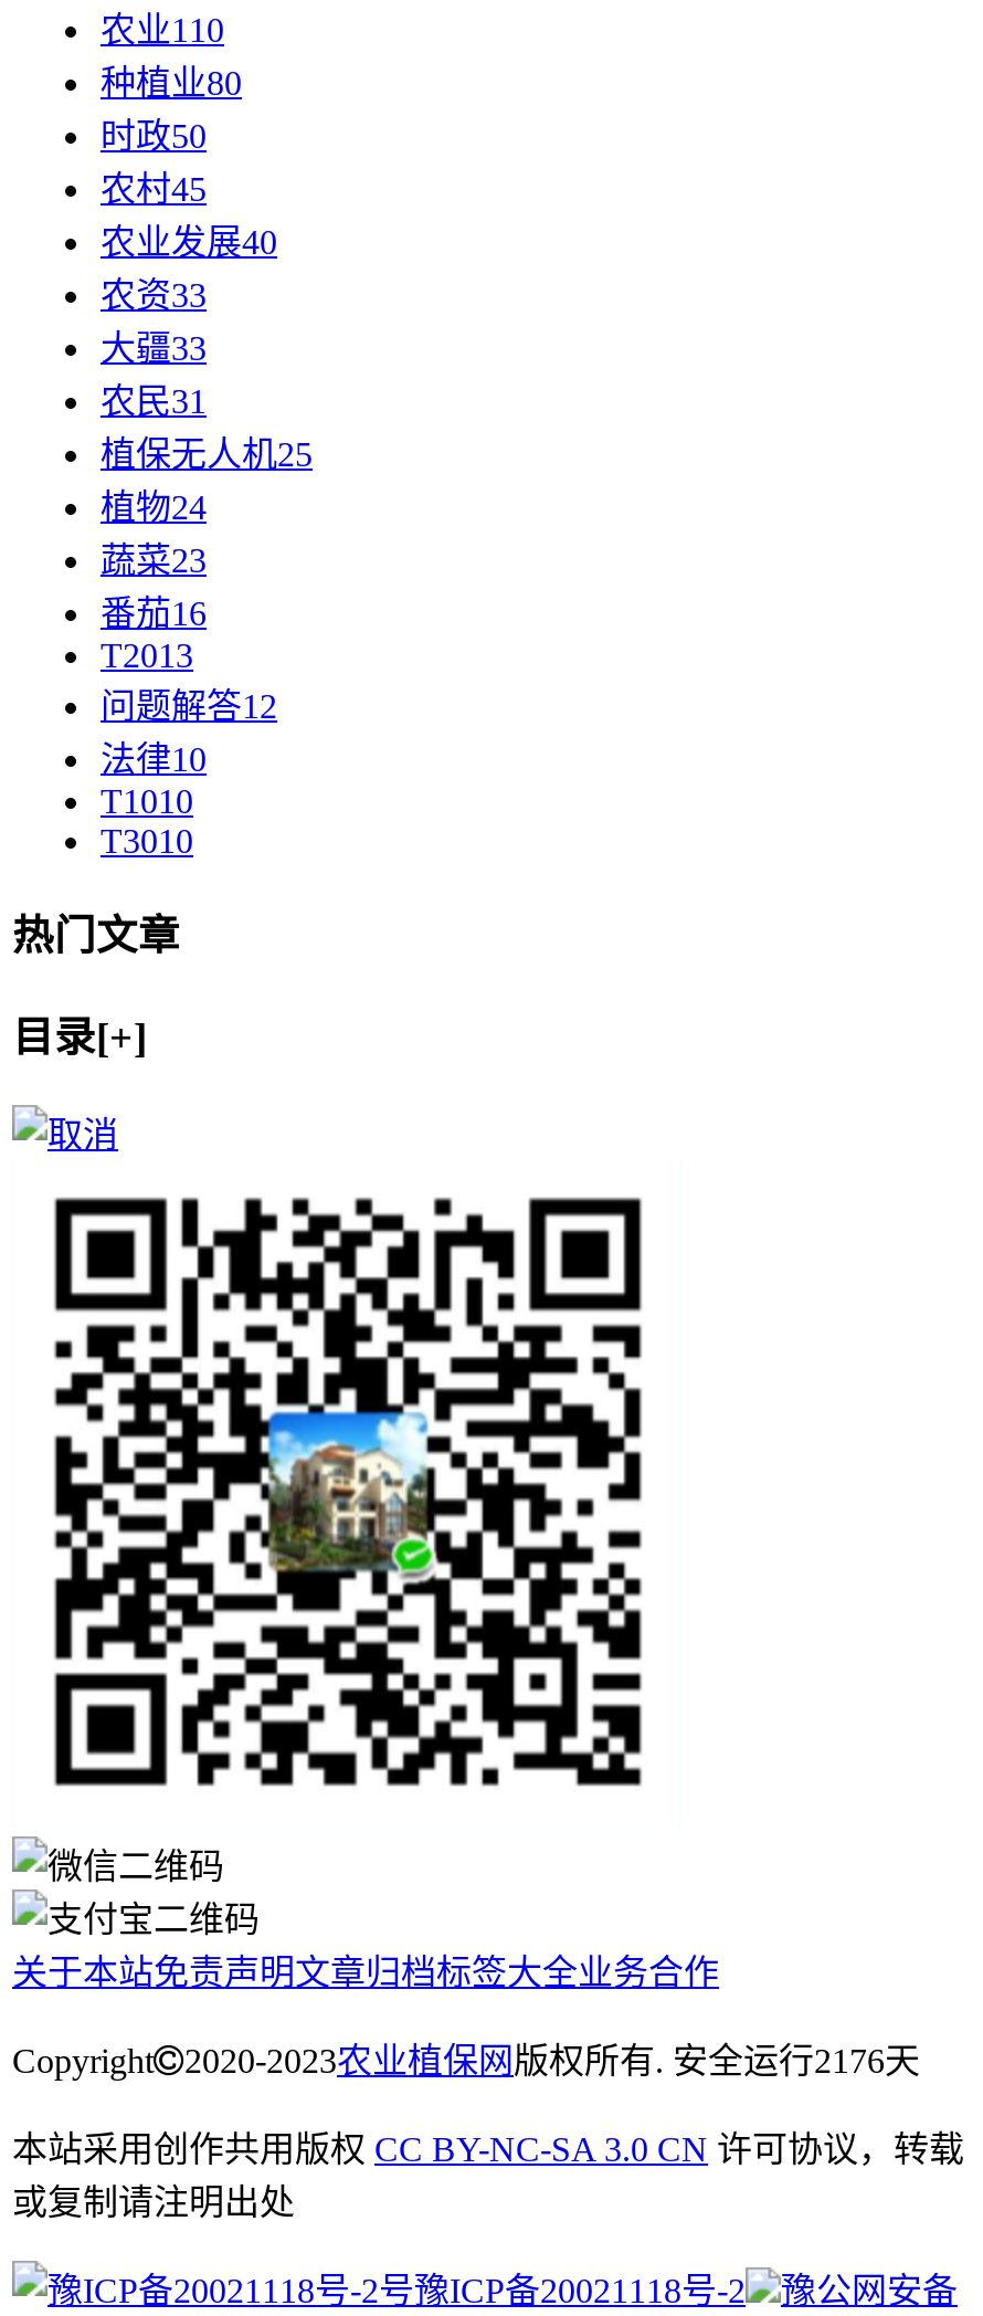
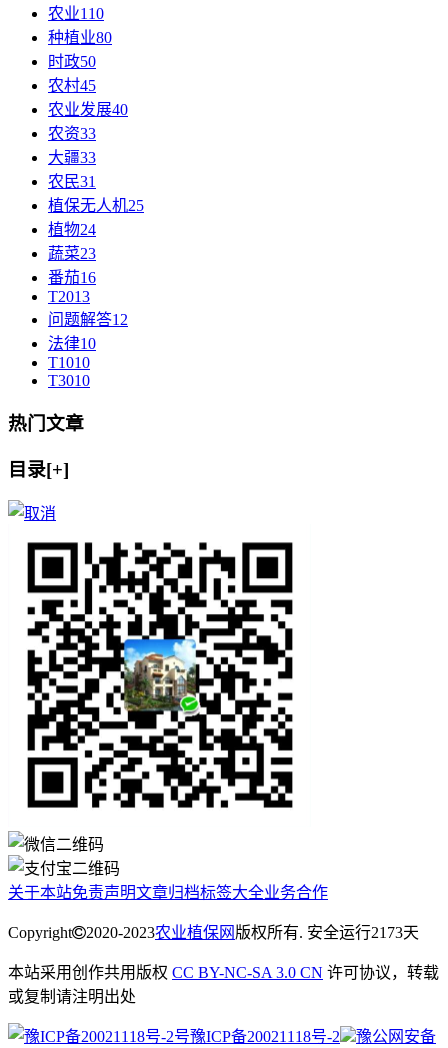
[184,2042,920,2079] 2020-2023农业植保网版权所有. 安全运行2176天 -> [86,924,419,941] 2020-2023农业植保网版权所有. 安全运行2173天

